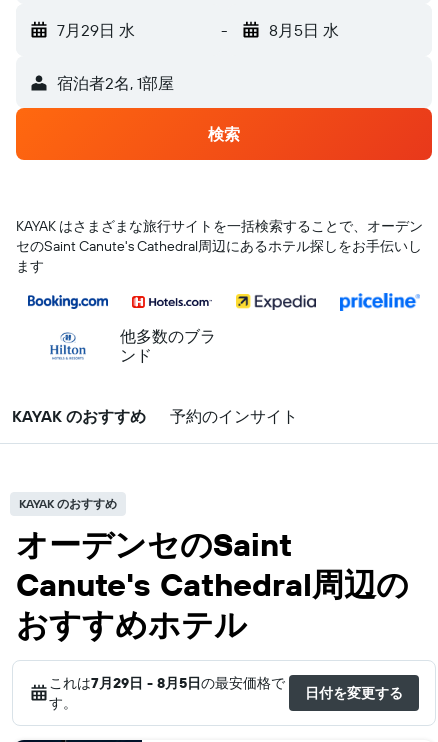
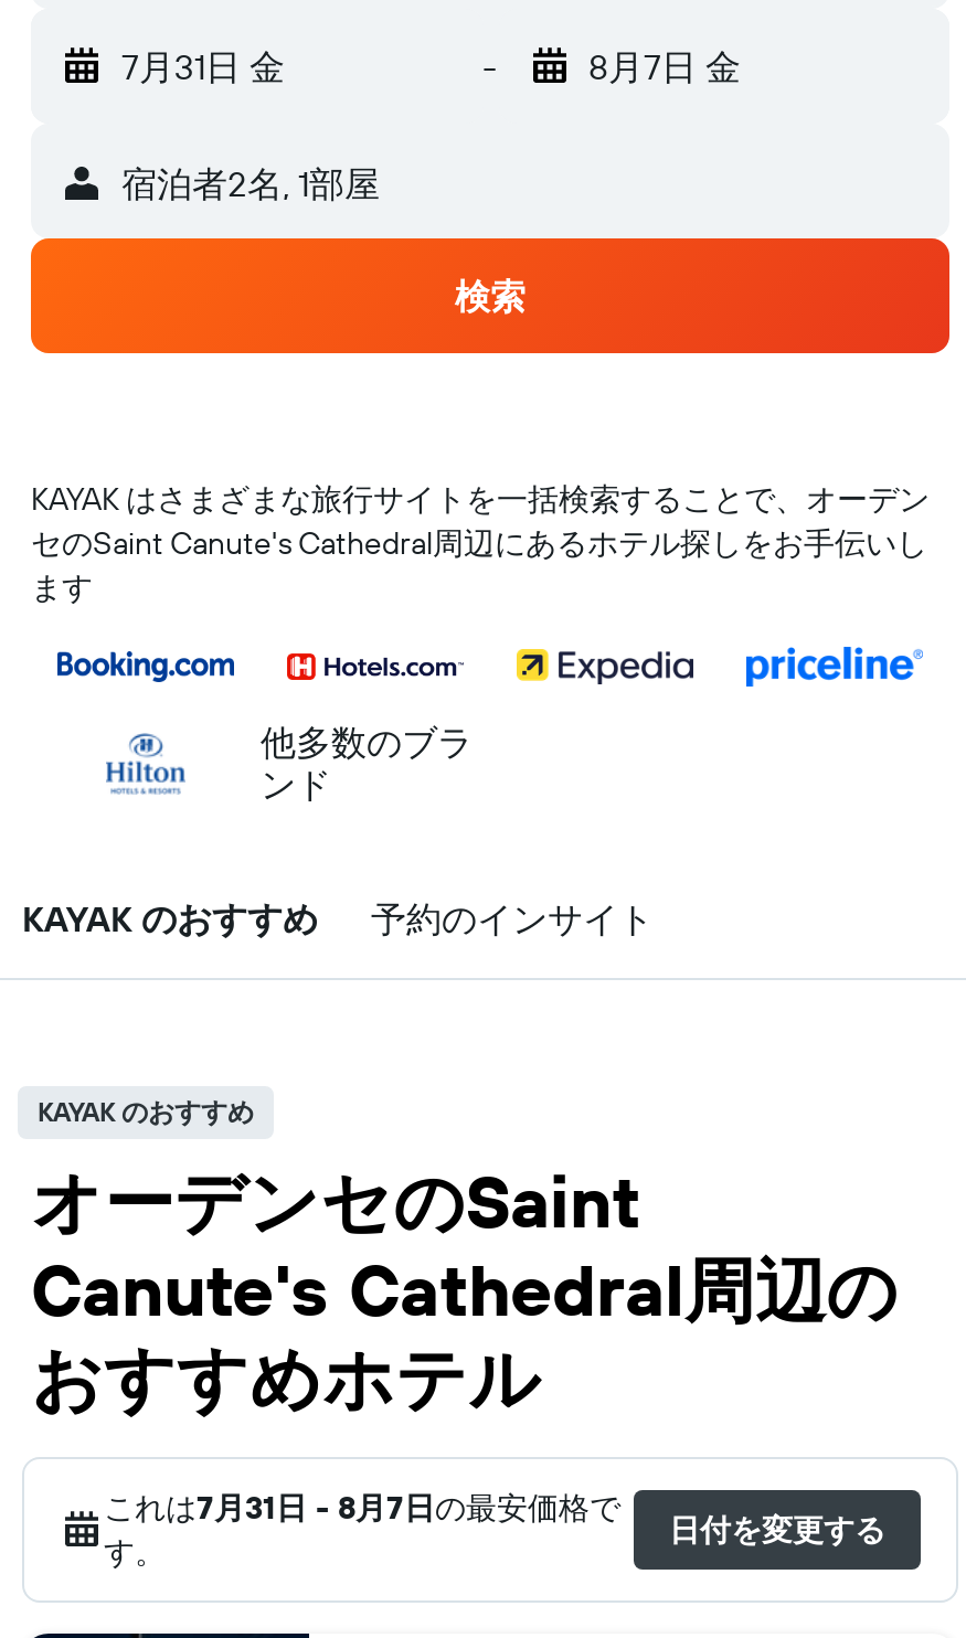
[57,20,135,40] 7月29日 水 -> [121,44,285,88] 7月31日 金
[268,20,338,40] 8月5日 水 -> [588,44,741,88] 8月7日 金
[49,674,285,692] これは7月29日 - 8月5日の最安価格で -> [104,1488,620,1528] これは7月31日 - 8月7日の最安価格で

